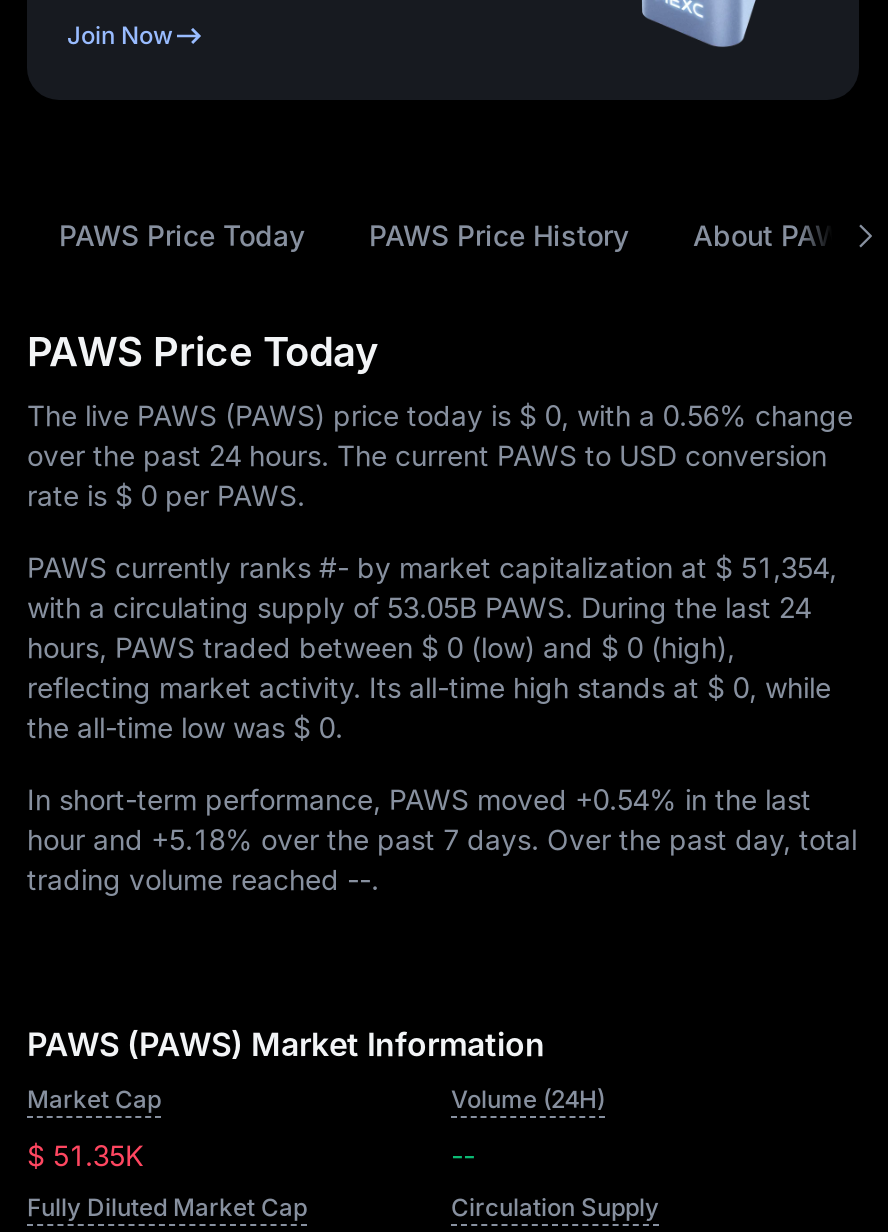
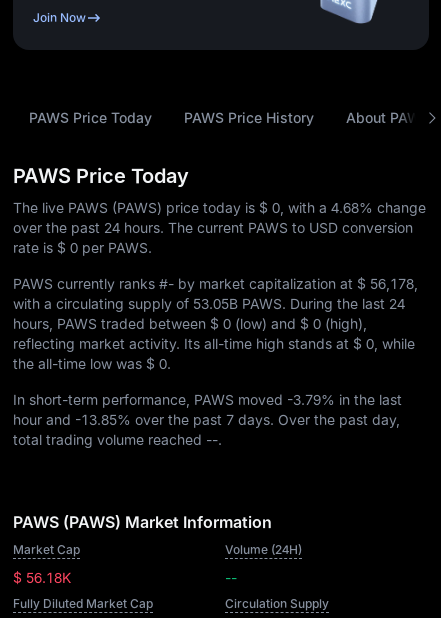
[27,398,853,432] The live PAWS (PAWS) price today is $ 0, with a 0.56% change -> [13,199,426,216] The live PAWS (PAWS) price today is $ 0, with a 4.68% change
[27,550,837,584] PAWS currently ranks #- by market capitalization at $ 51,354, -> [13,275,418,292] PAWS currently ranks #- by market capitalization at $ 56,178,
[27,782,857,896] In short-term performance, PAWS moved +0.54% in the last | hour and +5.18% over the past 7 days. Over the past day, total | trading volume reached --. -> [13,391,402,448] In short-term performance, PAWS moved -3.79% in the last | hour and -13.85% over the past 7 days. Over the past day, | total trading volume reached --.
[27,1138,143,1172] $ 51.35K -> [13,569,71,586] $ 56.18K

